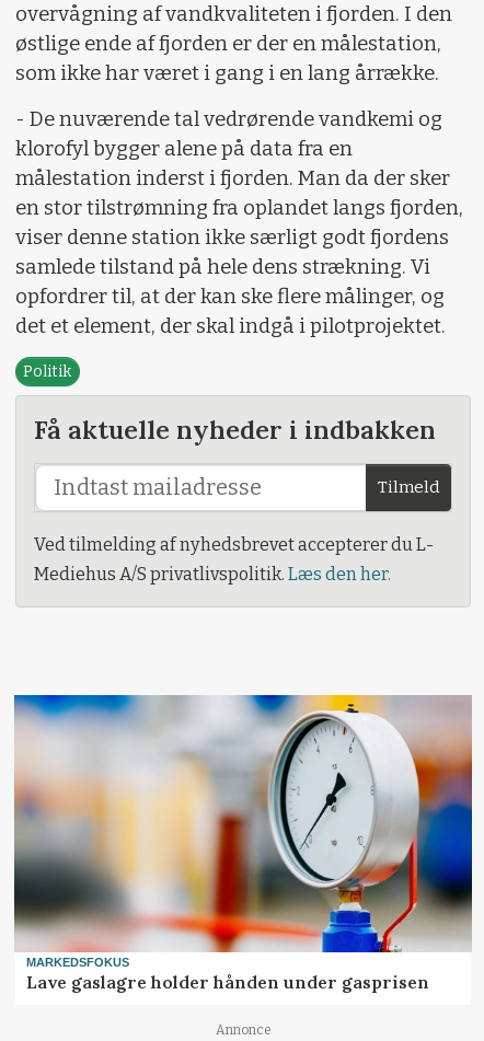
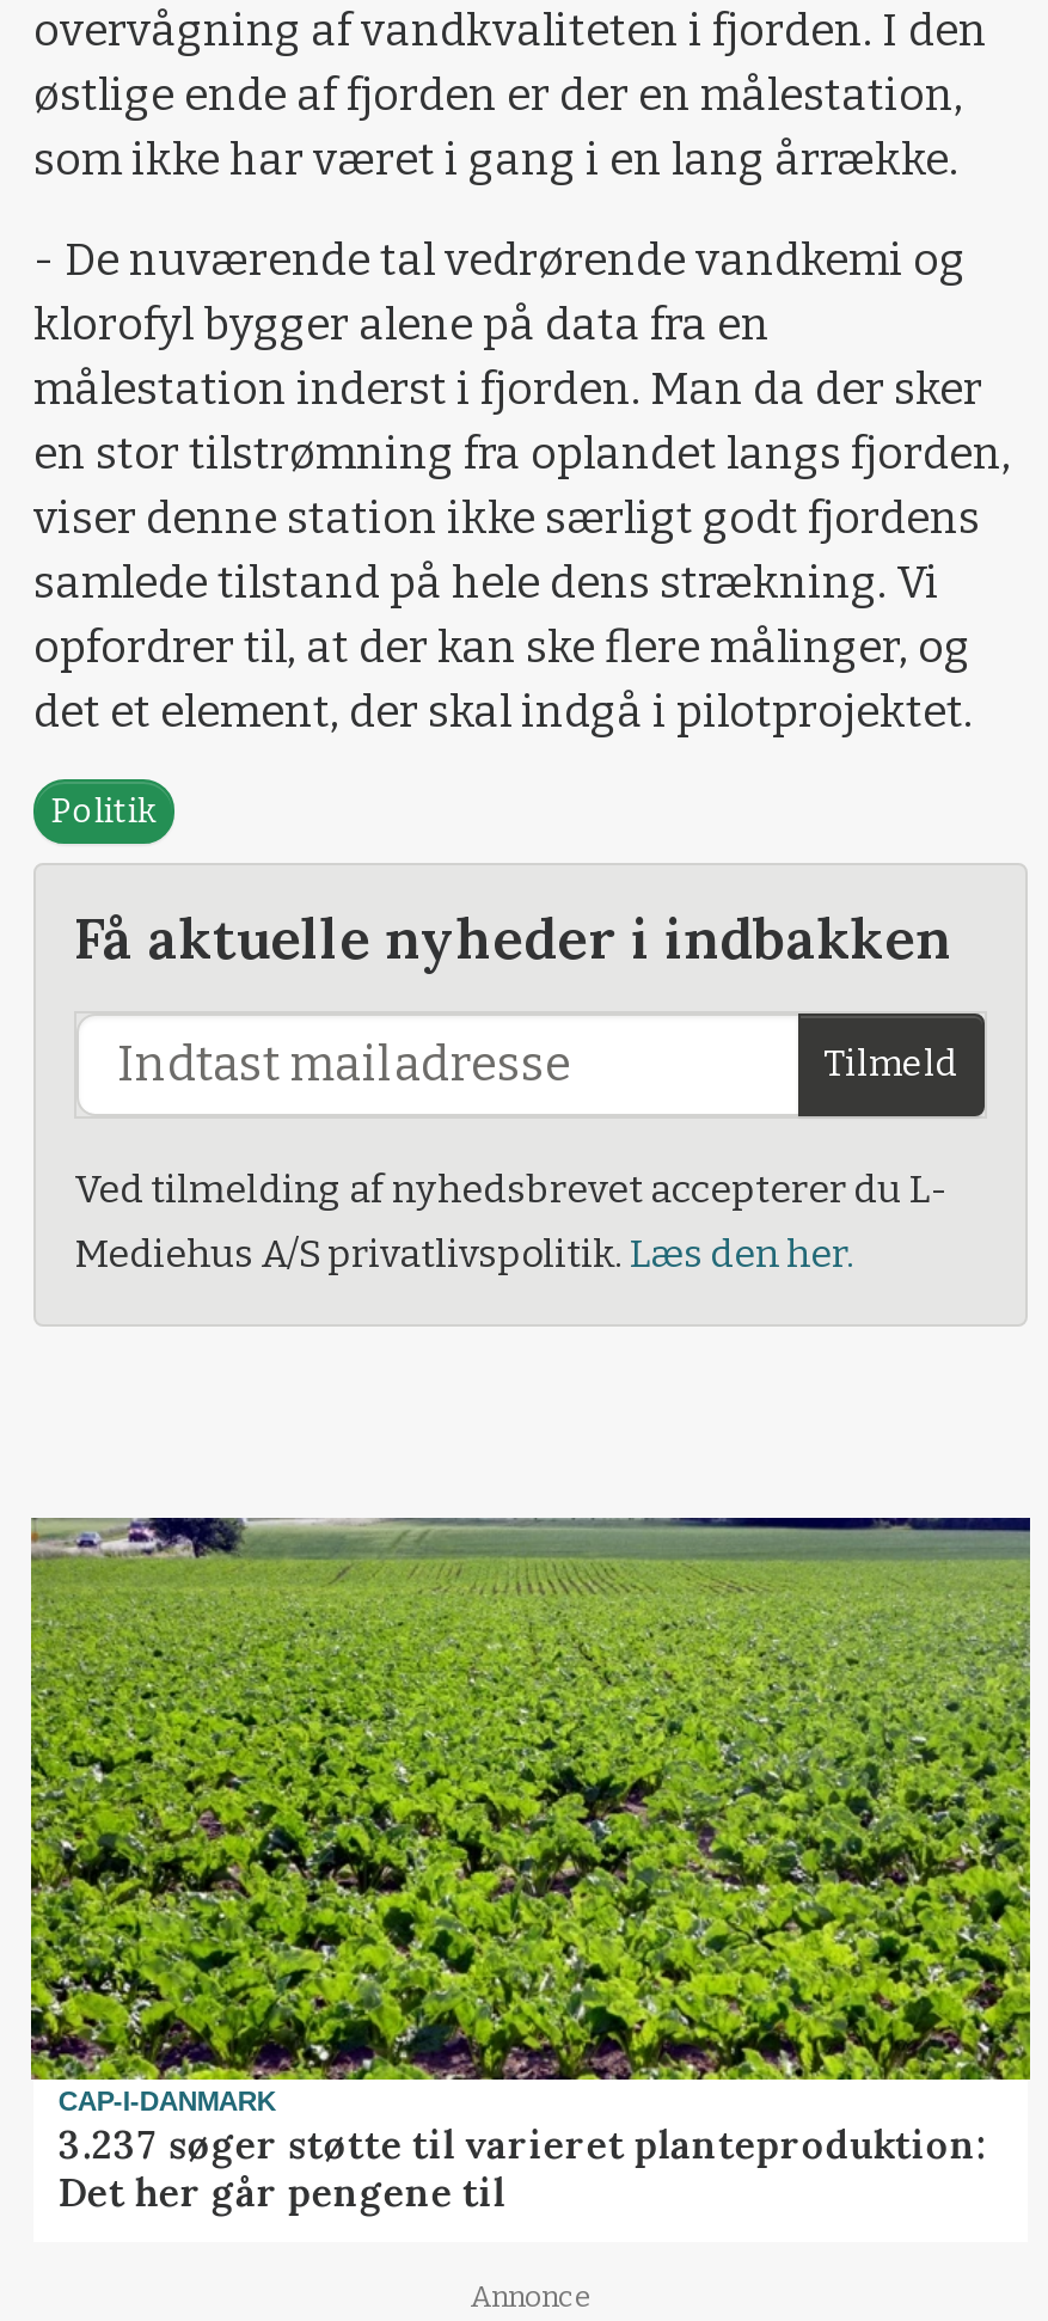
[13,694,473,993] [image] | MARKEDSFOKUS | Lave gaslagre holder hånden under gasprisen -> [29,1515,1032,2217] [image] | CAP-I-DANMARK | 3.237 søger støtte til varieret planteproduktion: | Det her går pengene til

